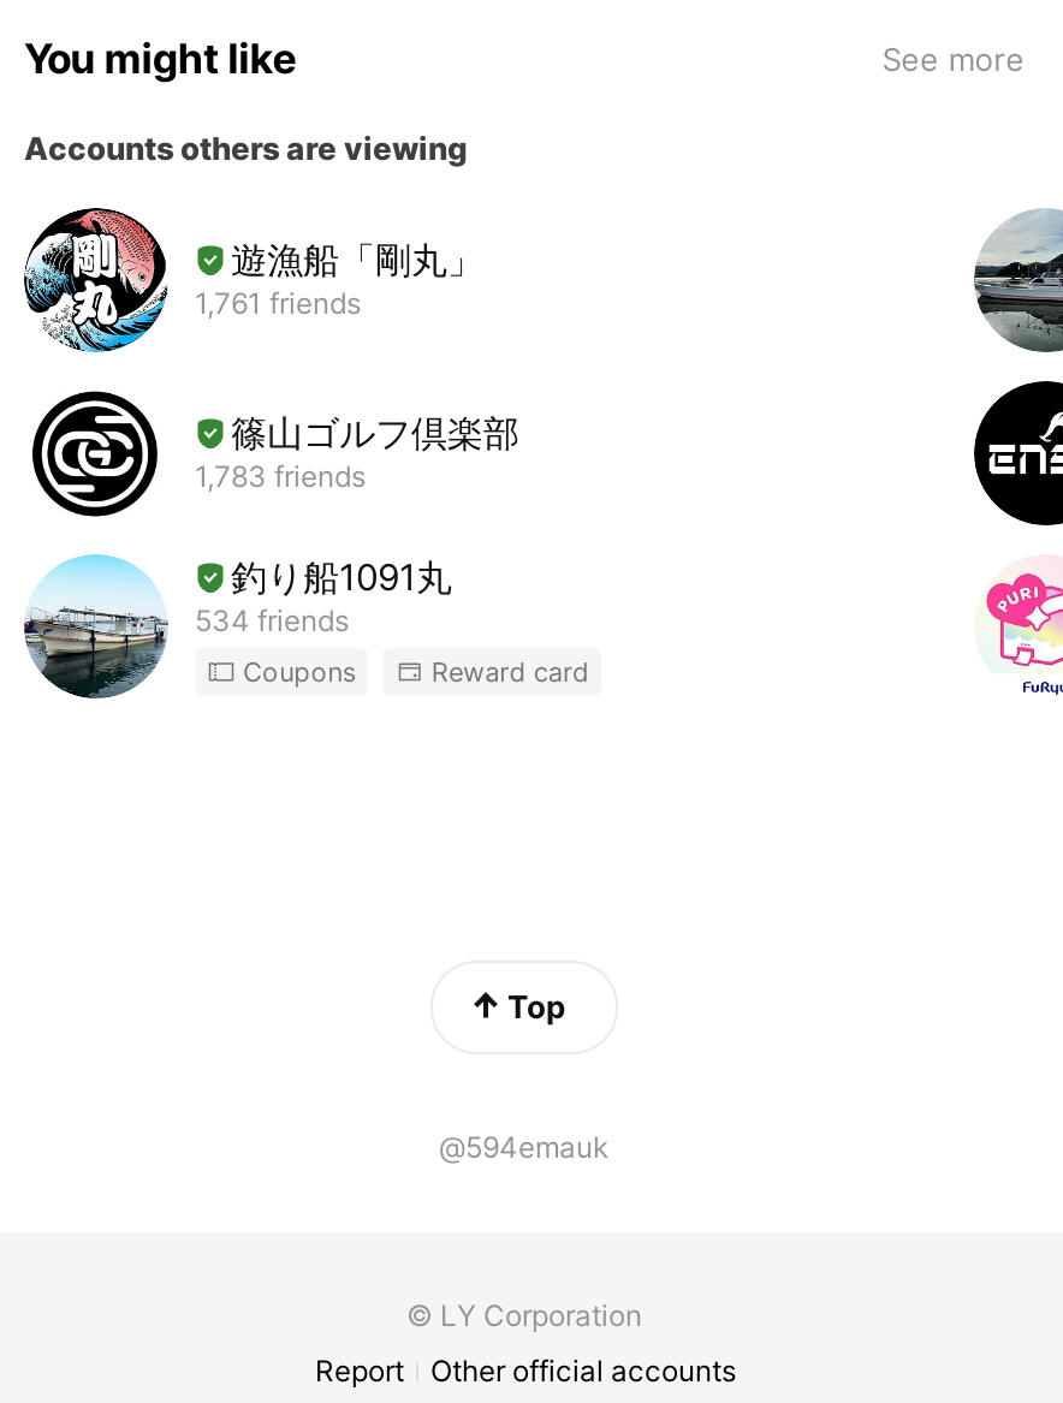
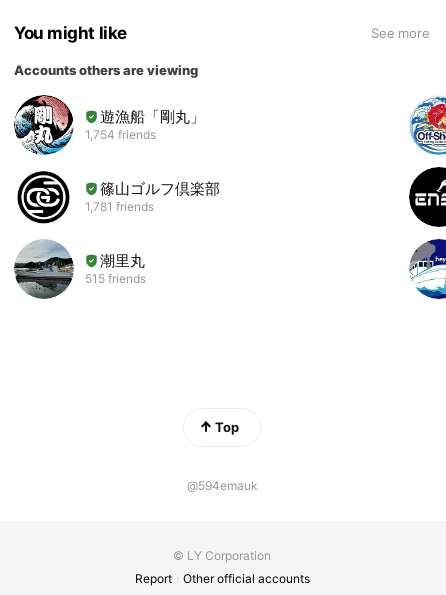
[972,215,1056,355] [image] -> [409,97,443,156] [image]
[195,286,361,322] 1,761 friends -> [85,127,156,142] 1,754 friends
[26,459,589,694] [image] | 1,783 friends | 釣り船1091丸 | 534 friends | Coupons | Reward card -> [14,199,154,299] [image] | 1,781 friends | 潮里丸 | 515 friends
[976,554,1056,698] [image] -> [409,238,443,300] [image]

